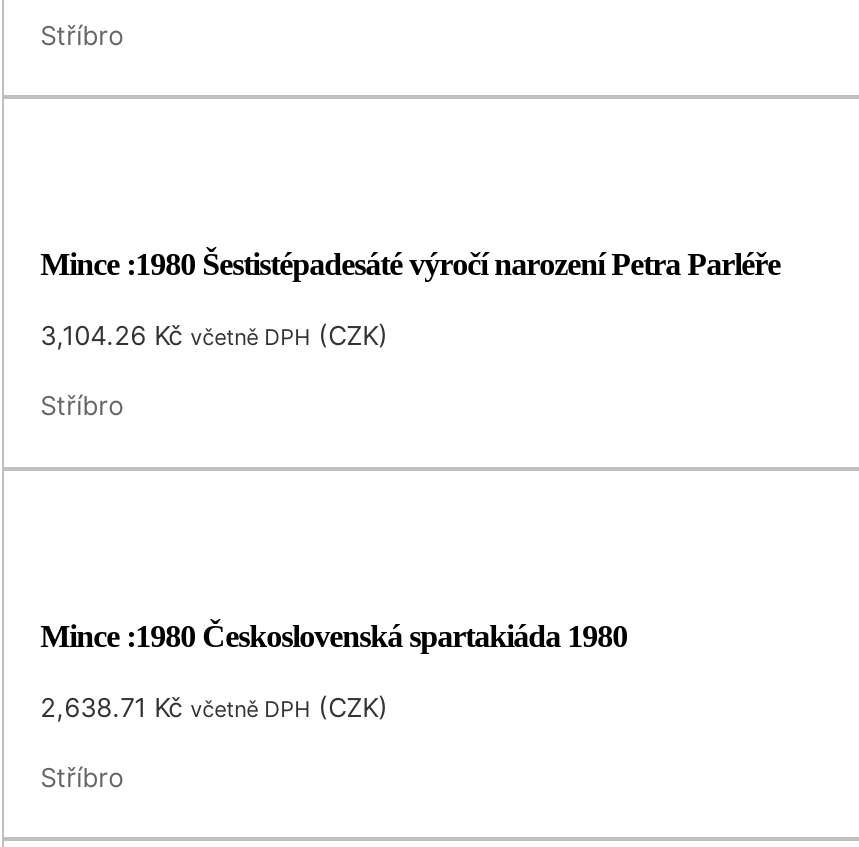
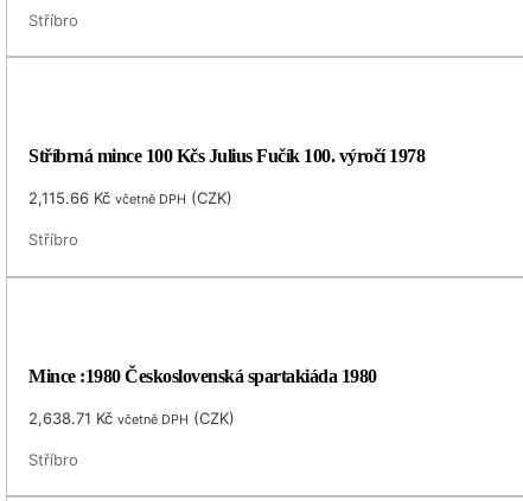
[40,248,780,282] Mince :1980 Šestistépadesáté výročí narození Petra Parléře -> [29,146,425,166] Stříbrná mince 100 Kčs Julius Fučík 100. výročí 1978
[40,320,388,352] 3,104.26 Kč včetně DPH (CZK) -> [29,189,233,208] 2,115.66 Kč včetně DPH (CZK)

